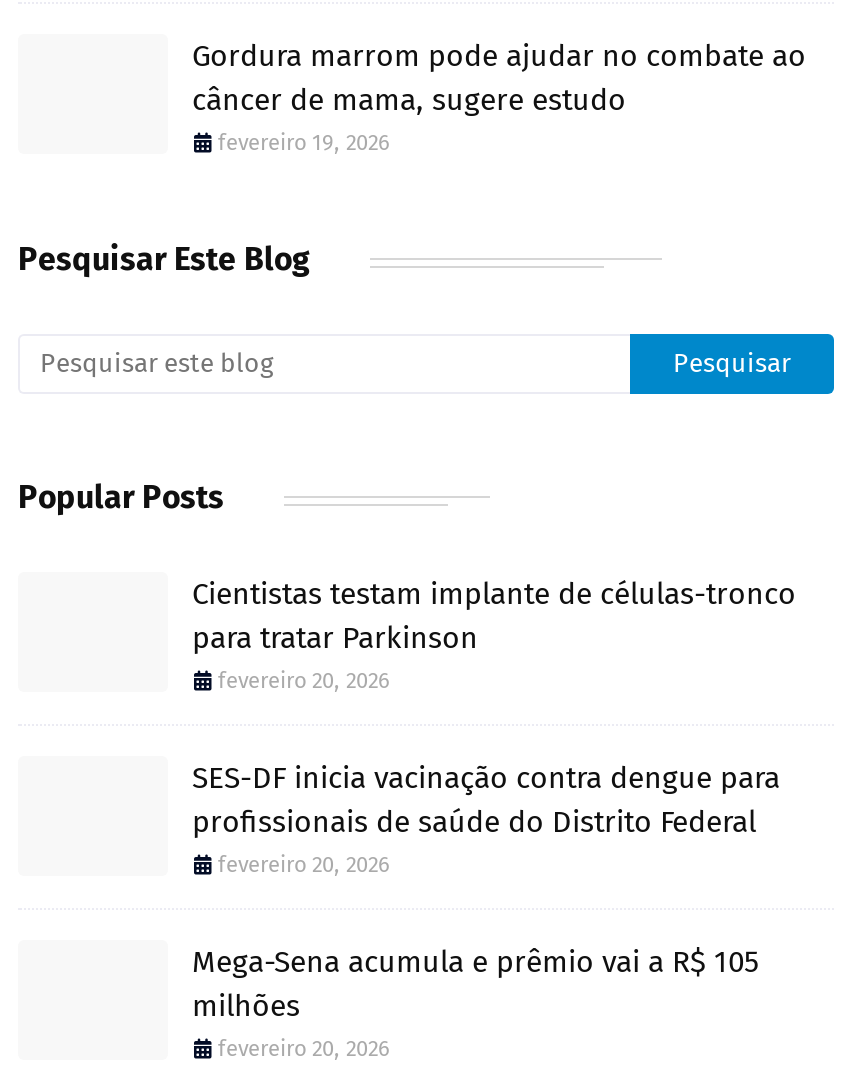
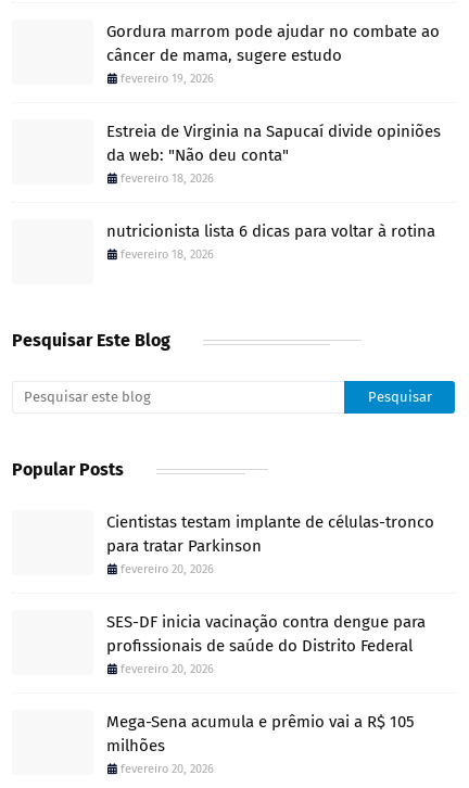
none -> [106,121,441,261] Estreia de Virginia na Sapucaí divide opiniões | da web: "Não deu conta" | fevereiro 18, 2026 | nutricionista lista 6 dicas para voltar à rotina | fevereiro 18, 2026

